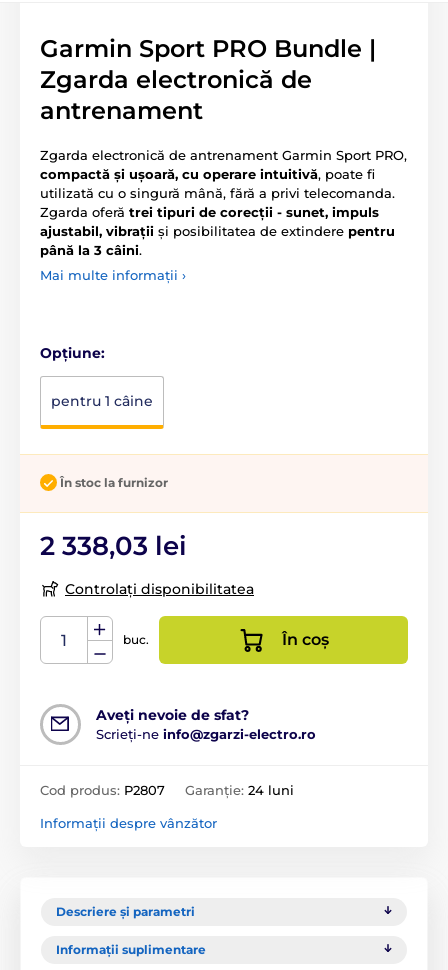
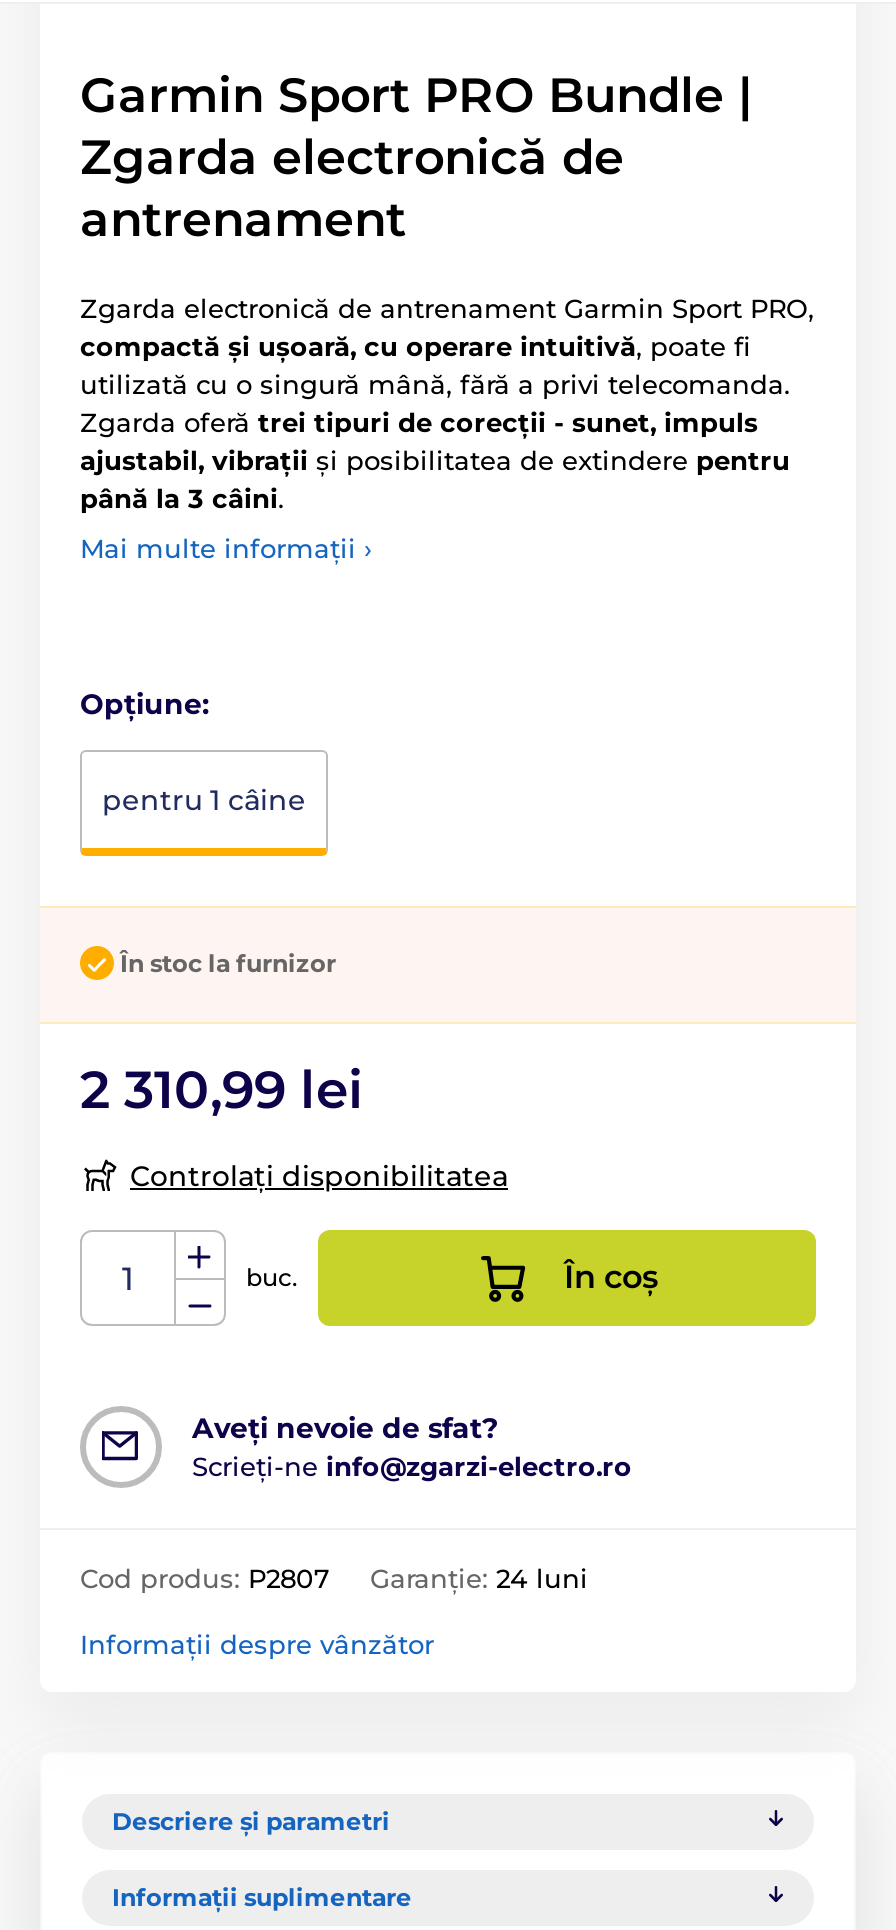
[40,530,187,562] 2 338,03 lei -> [80,1058,364,1122] 2 310,99 lei

